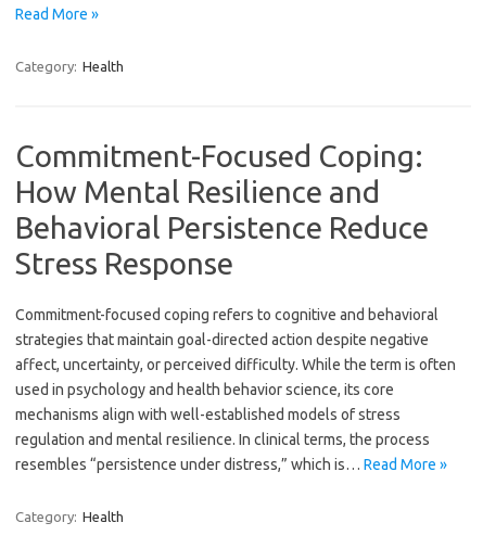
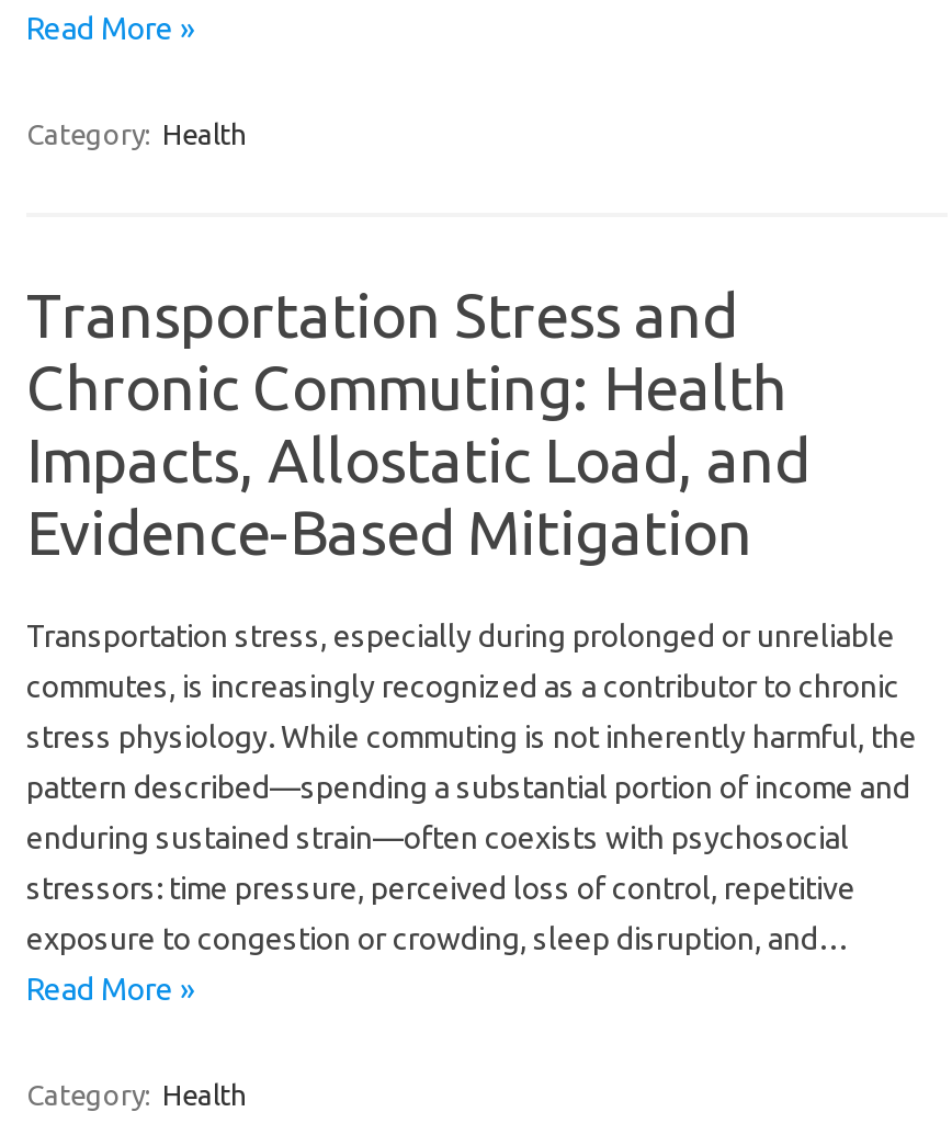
[15,139,429,280] Commitment-Focused Coping: | How Mental Resilience and | Behavioral Persistence Reduce | Stress Response -> [26,281,809,566] Transportation Stress and | Chronic Commuting: Health | Impacts, Allostatic Load, and | Evidence-Based Mitigation
[15,306,456,473] Commitment-focused coping refers to cognitive and behavioral | strategies that maintain goal-directed action despite negative | affect, uncertainty, or perceived difficulty. While the term is often | used in psychology and health behavior science, its core | mechanisms align with well-established models of stress | regulation and mental resilience. In clinical terms, the process | resembles “persistence under distress,” which is… Read More » -> [26,619,917,1007] Transportation stress, especially during prolonged or unreliable | commutes, is increasingly recognized as a contributor to chronic | stress physiology. While commuting is not inherently harmful, the | pattern described—spending a substantial portion of income and | enduring sustained strain—often coexists with psychosocial | stressors: time pressure, perceived loss of control, repetitive | exposure to congestion or crowding, sleep disruption, and… | Read More »

